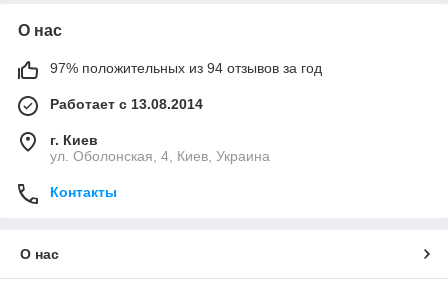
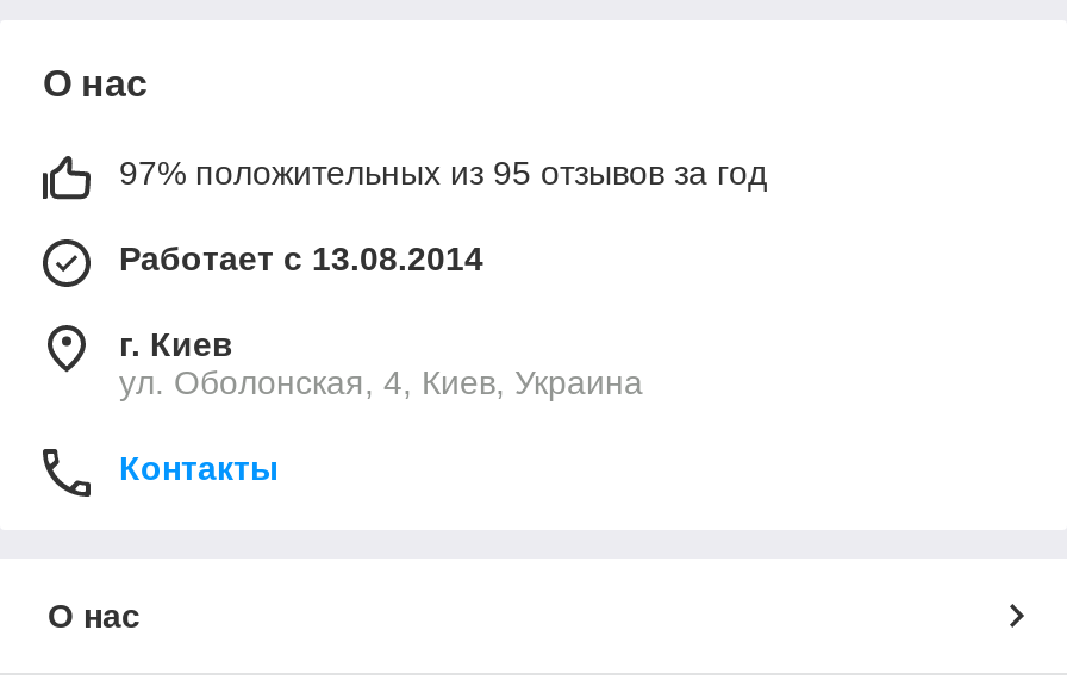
[50,60,322,76] 97% положительных из 94 отзывов за год -> [119,153,767,191] 97% положительных из 95 отзывов за год

